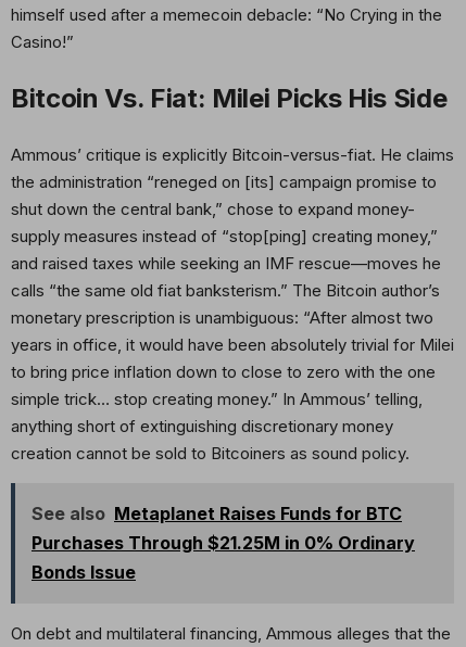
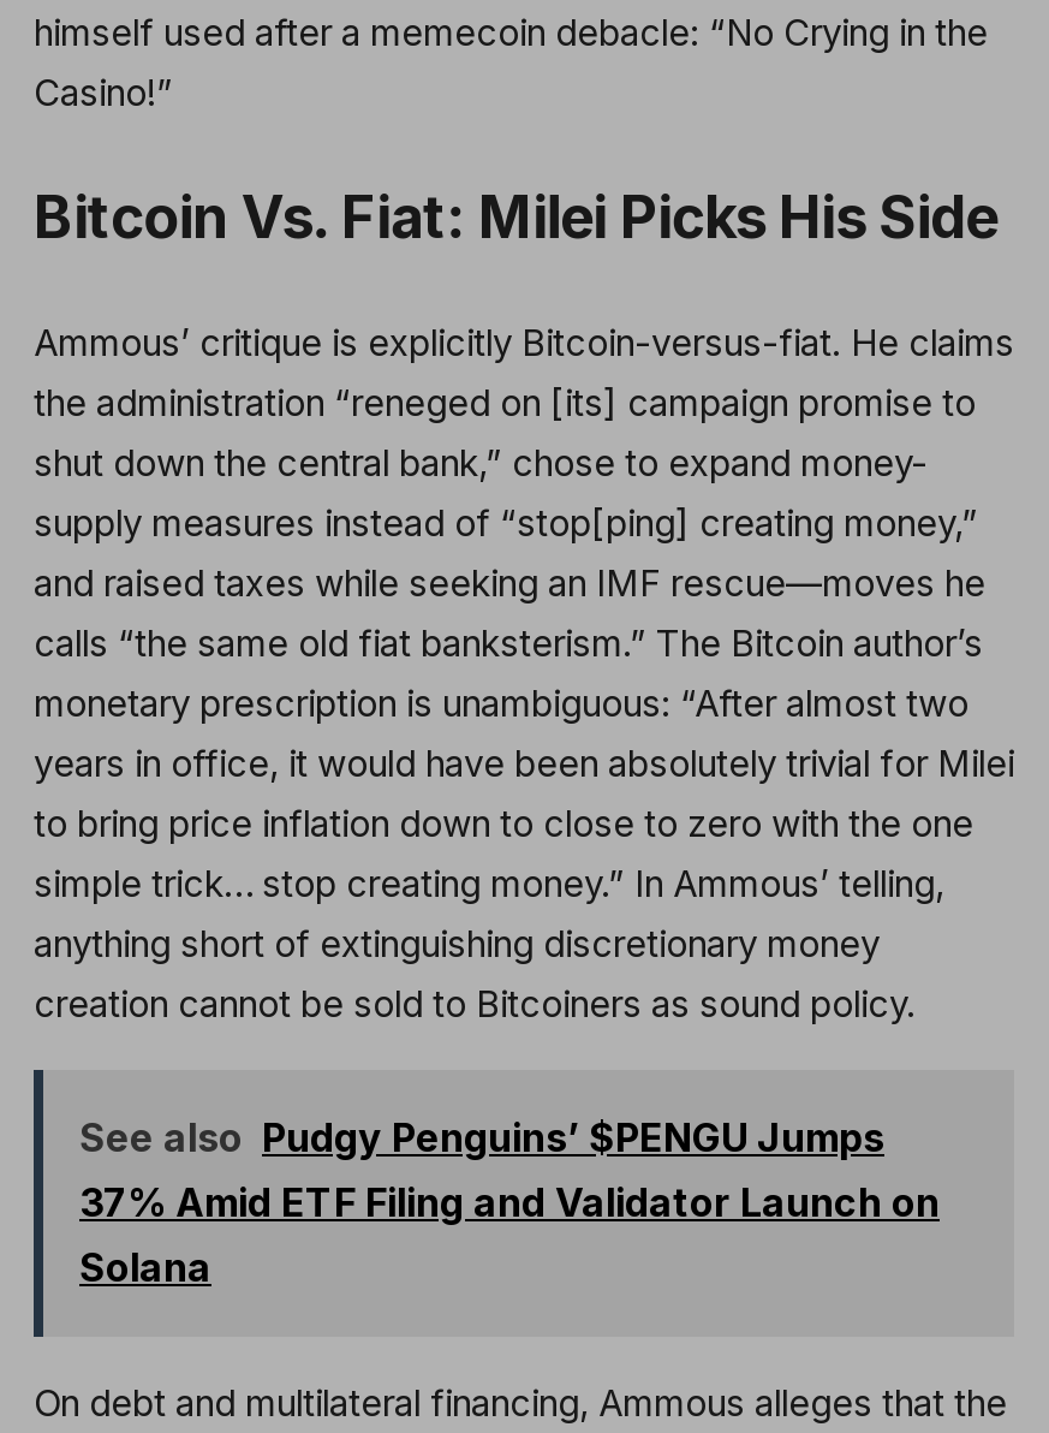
[32,503,415,583] See also Metaplanet Raises Funds for BTC | Purchases Through $21.25M in 0% Ordinary | Bonds Issue -> [79,1113,940,1291] See also Pudgy Penguins’ $PENGU Jumps | 37% Amid ETF Filing and Validator Launch on | Solana

